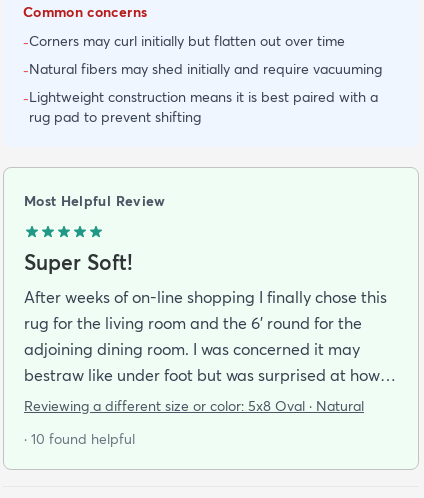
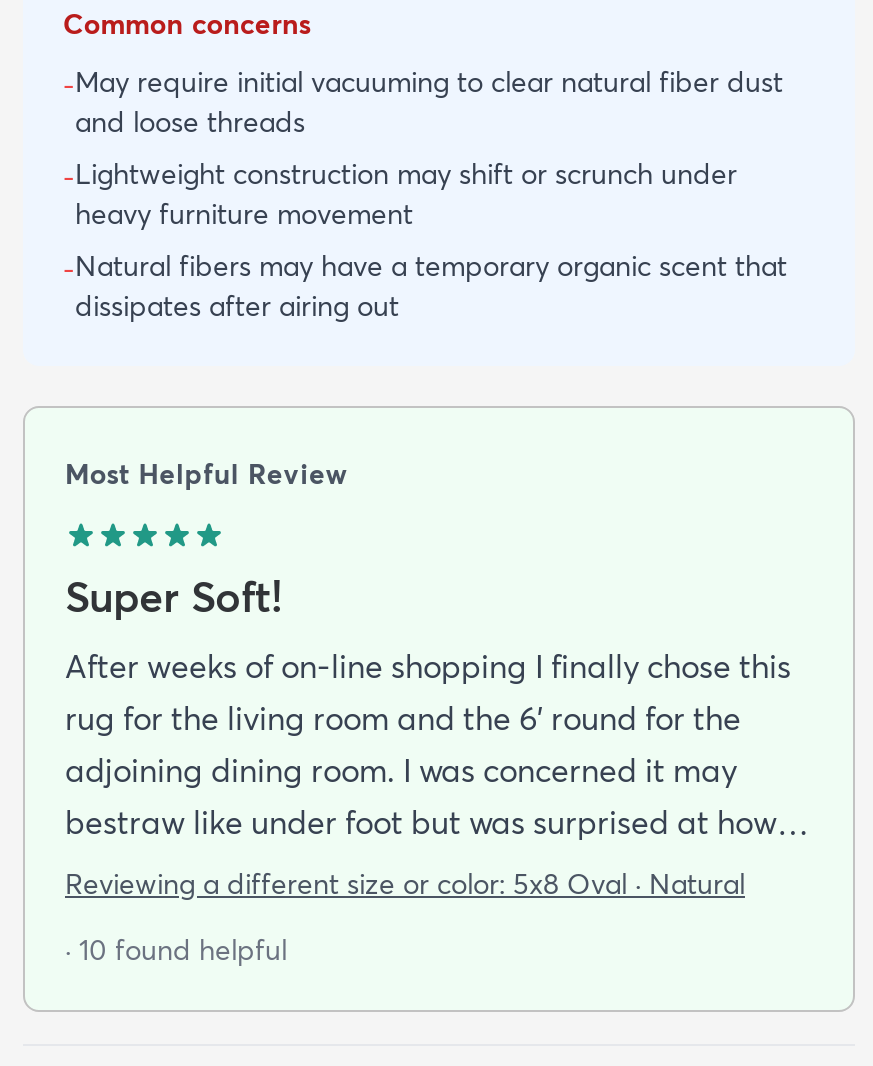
[23,32,382,126] -Corners may curl initially but flatten out over time | -Natural fibers may shed initially and require vacuuming | -Lightweight construction means it is best paired with a | rug pad to prevent shifting -> [63,64,787,324] -May require initial vacuuming to clear natural fiber dust | and loose threads | -Lightweight construction may shift or scrunch under | heavy furniture movement | -Natural fibers may have a temporary organic scent that | dissipates after airing out

